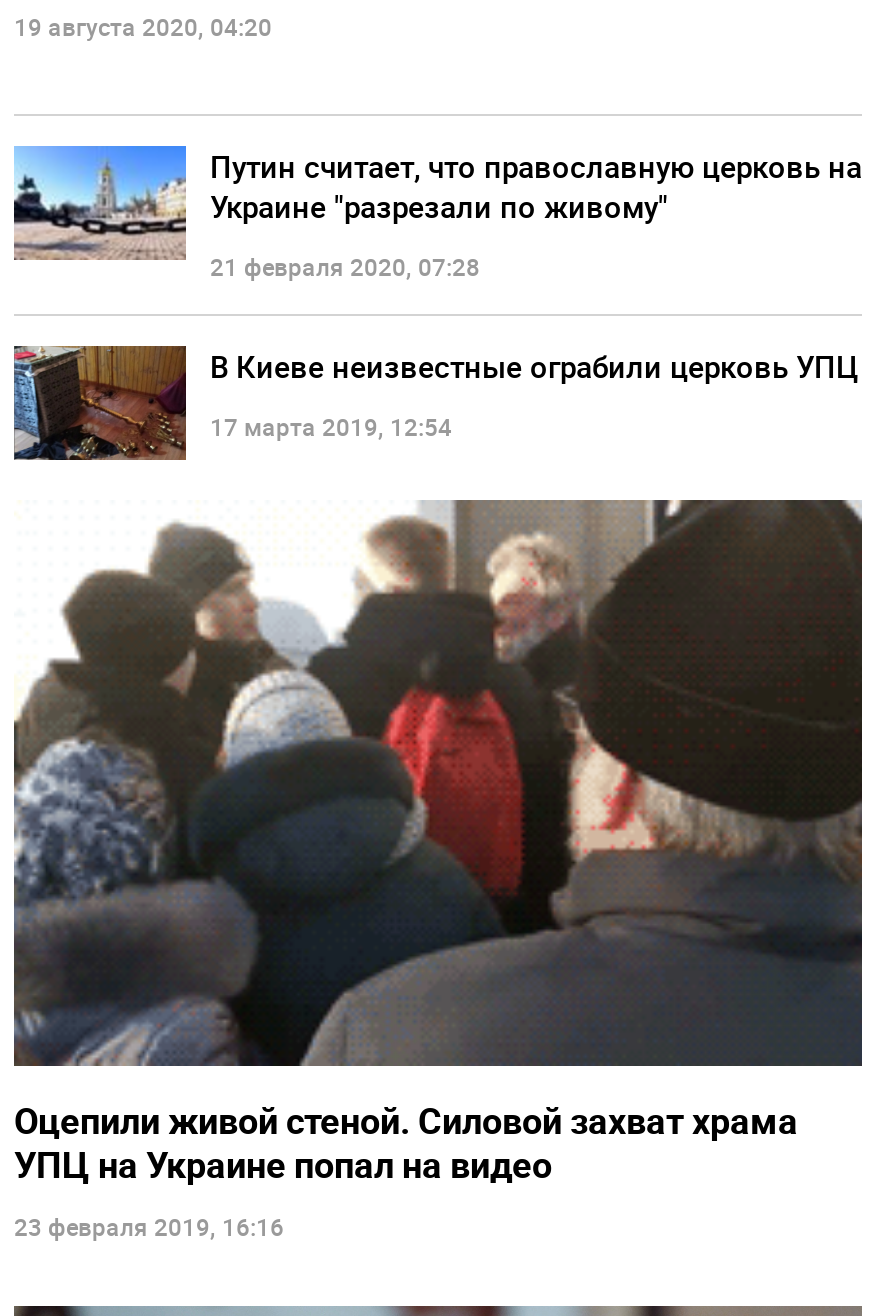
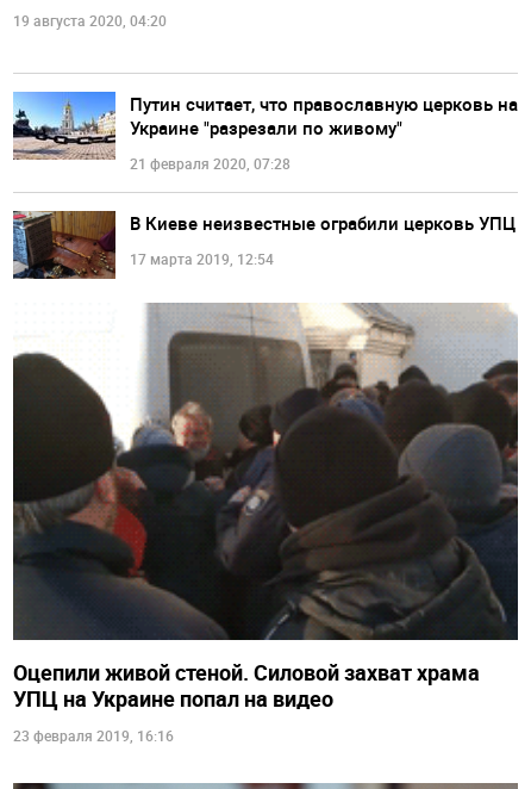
[12,498,864,1066] [image] -> [12,303,518,640] [image]

